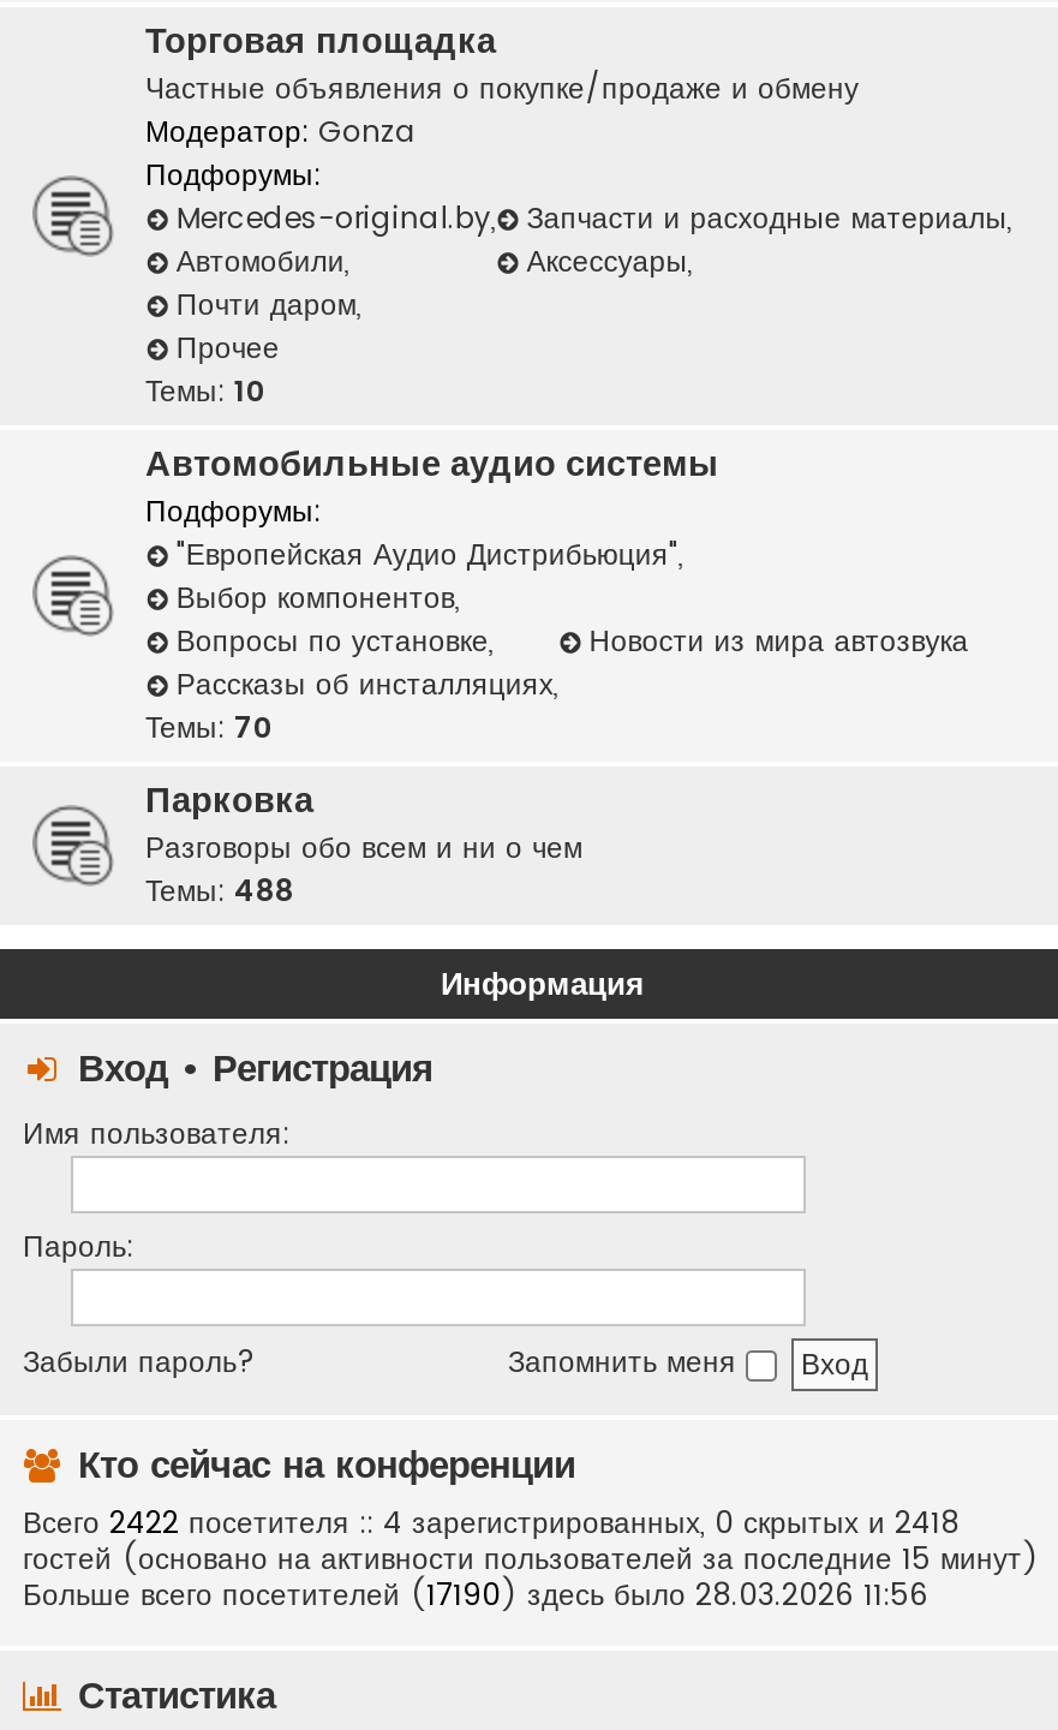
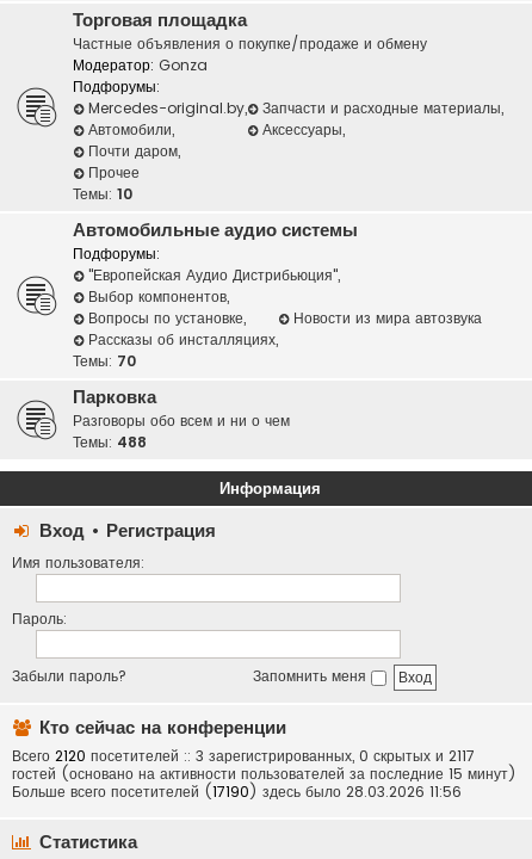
[23,1502,960,1543] Всего 2422 посетителя :: 4 зарегистрированных, 0 скрытых и 2418 -> [12,746,475,766] Всего 2120 посетителей :: 3 зарегистрированных, 0 скрытых и 2117

